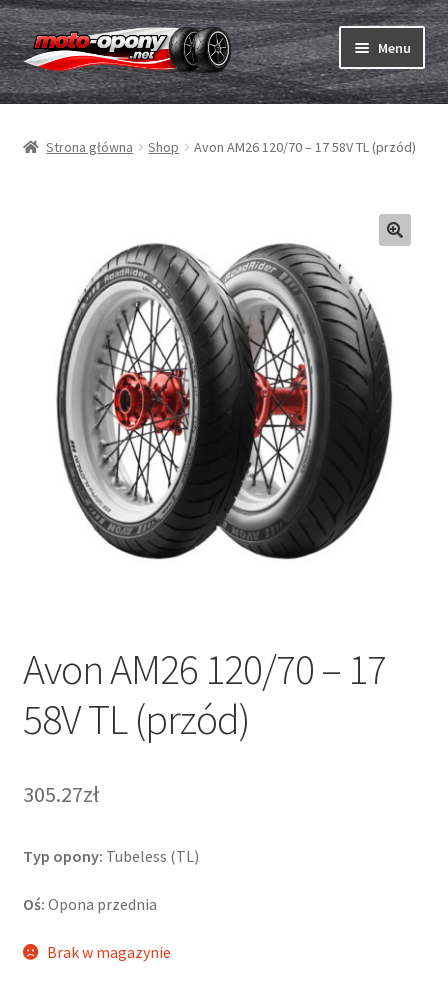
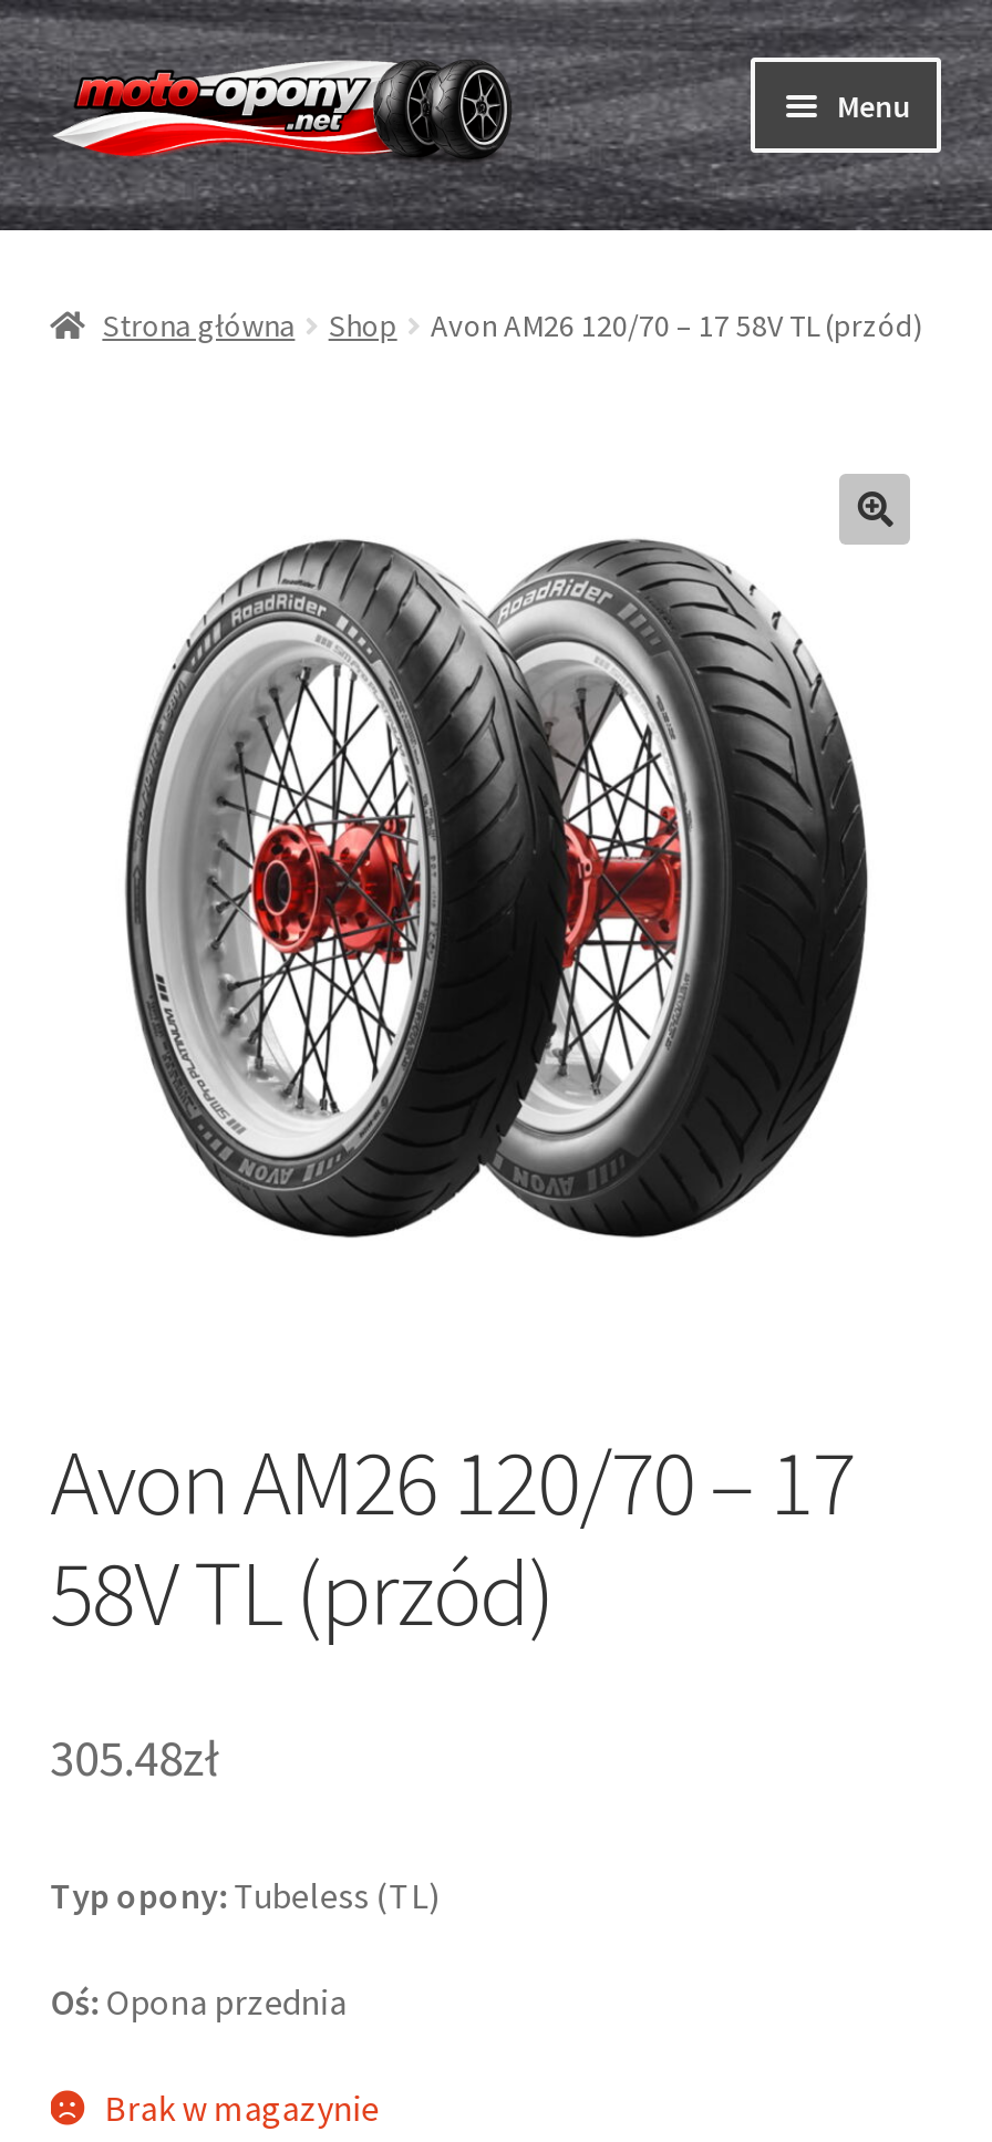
[23,780,99,808] 305.27zł -> [50,1728,218,1790] 305.48zł

